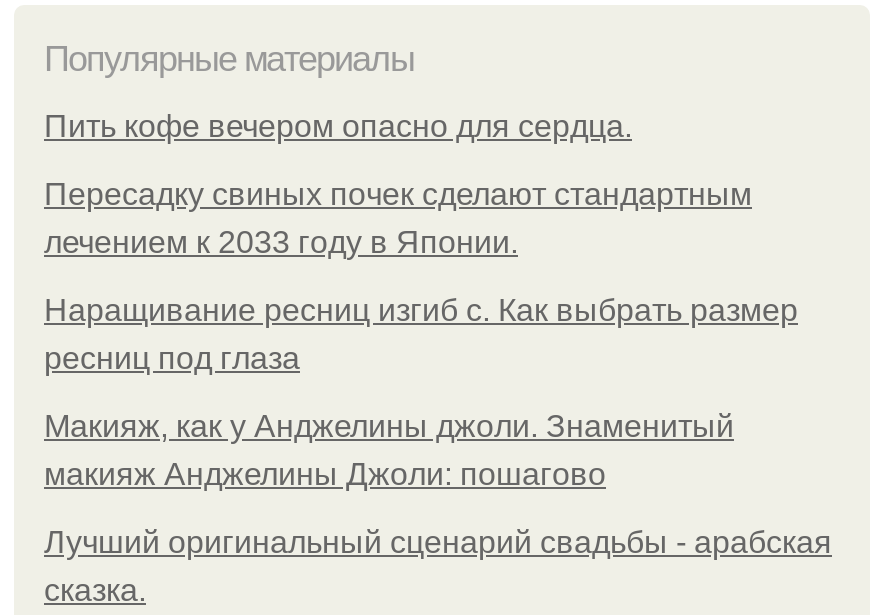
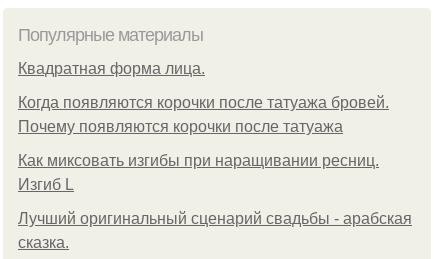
[44,108,798,490] Пить кофе вечером опасно для сердца. | Пересадку свиных почек сделают стандартным | лечением к 2033 году в Японии. | Наращивание ресниц изгиб c. Как выбрать размер | ресниц под глаза | Макияж, как у Анджелины джоли. Знаменитый | макияж Анджелины Джоли: пошагово -> [18,60,389,193] Квадратная форма лица. | Когда появляются корочки после татуажа бровей. | Почему появляются корочки после татуажа | Как миксовать изгибы при наращивании ресниц. | Изгиб L

